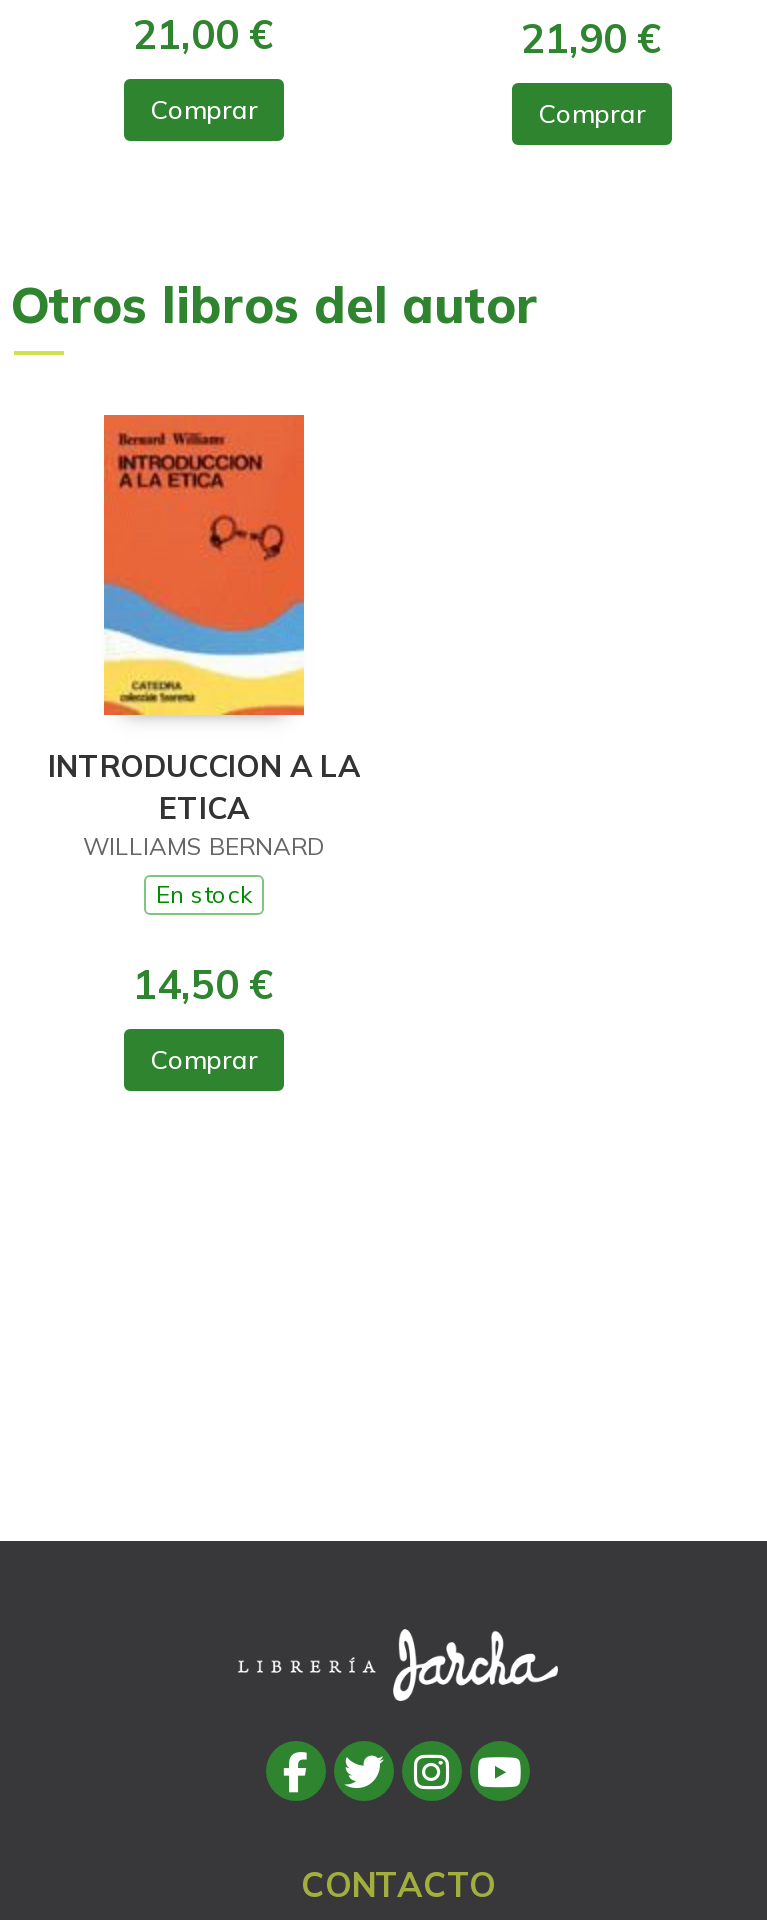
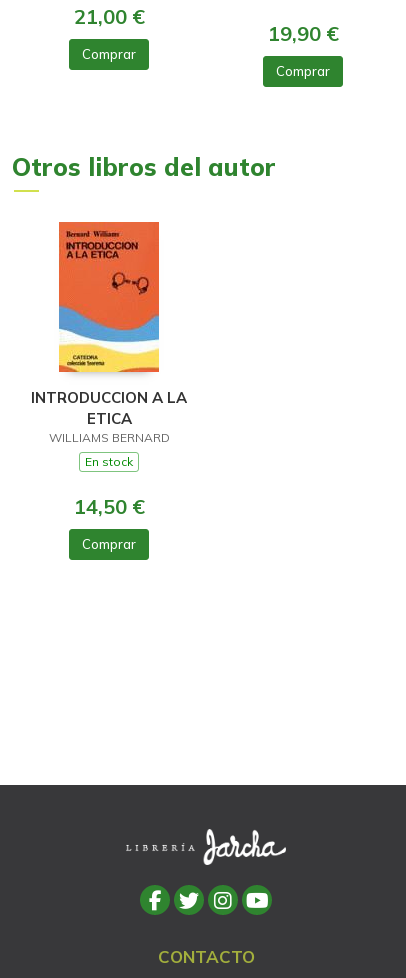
[521,13,663,63] 21,90 € -> [267,21,338,46] 19,90 €

